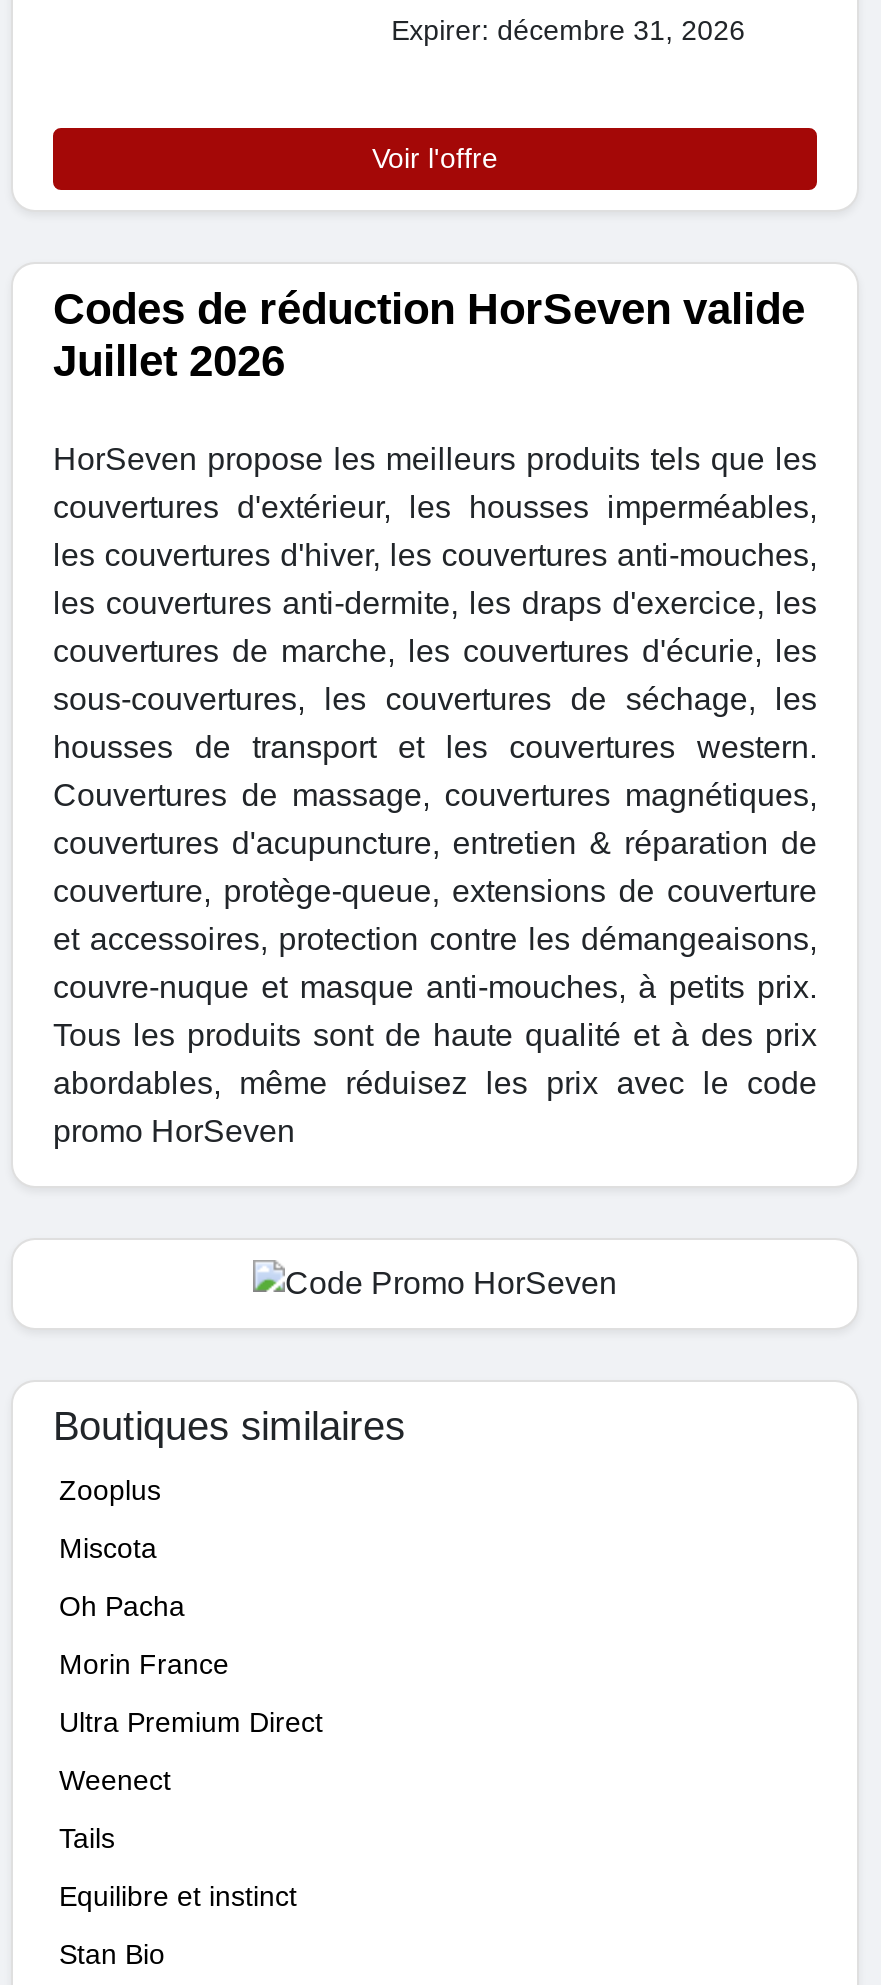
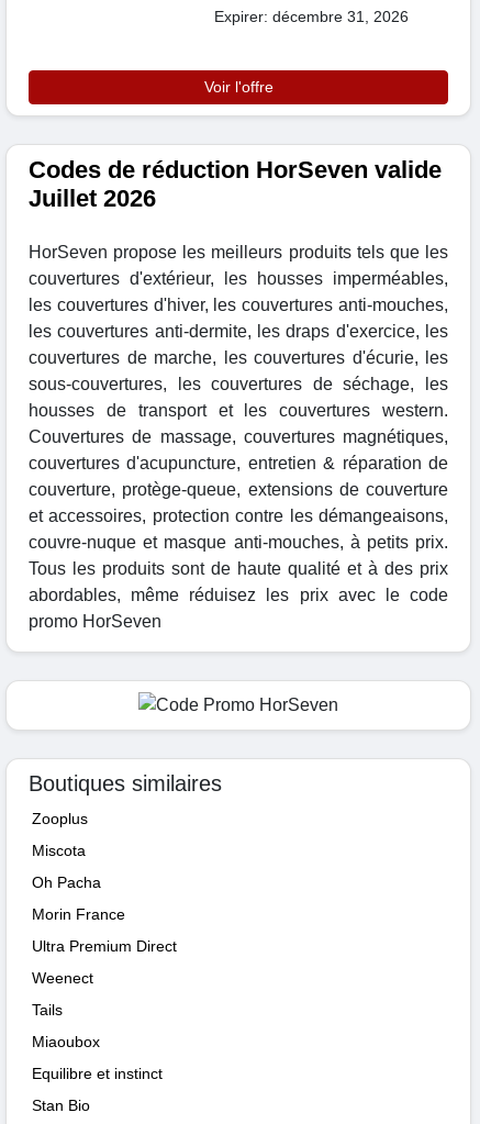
none -> [32,1033,100,1051] Miaoubox

